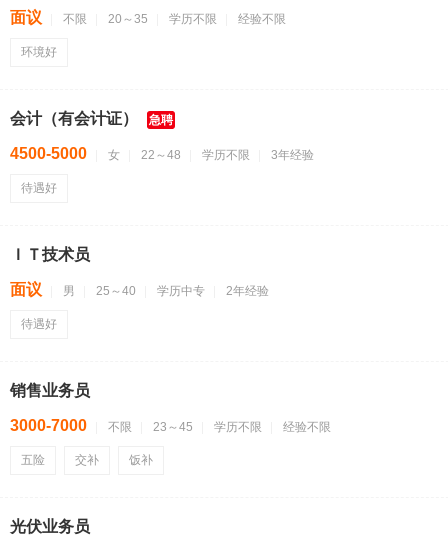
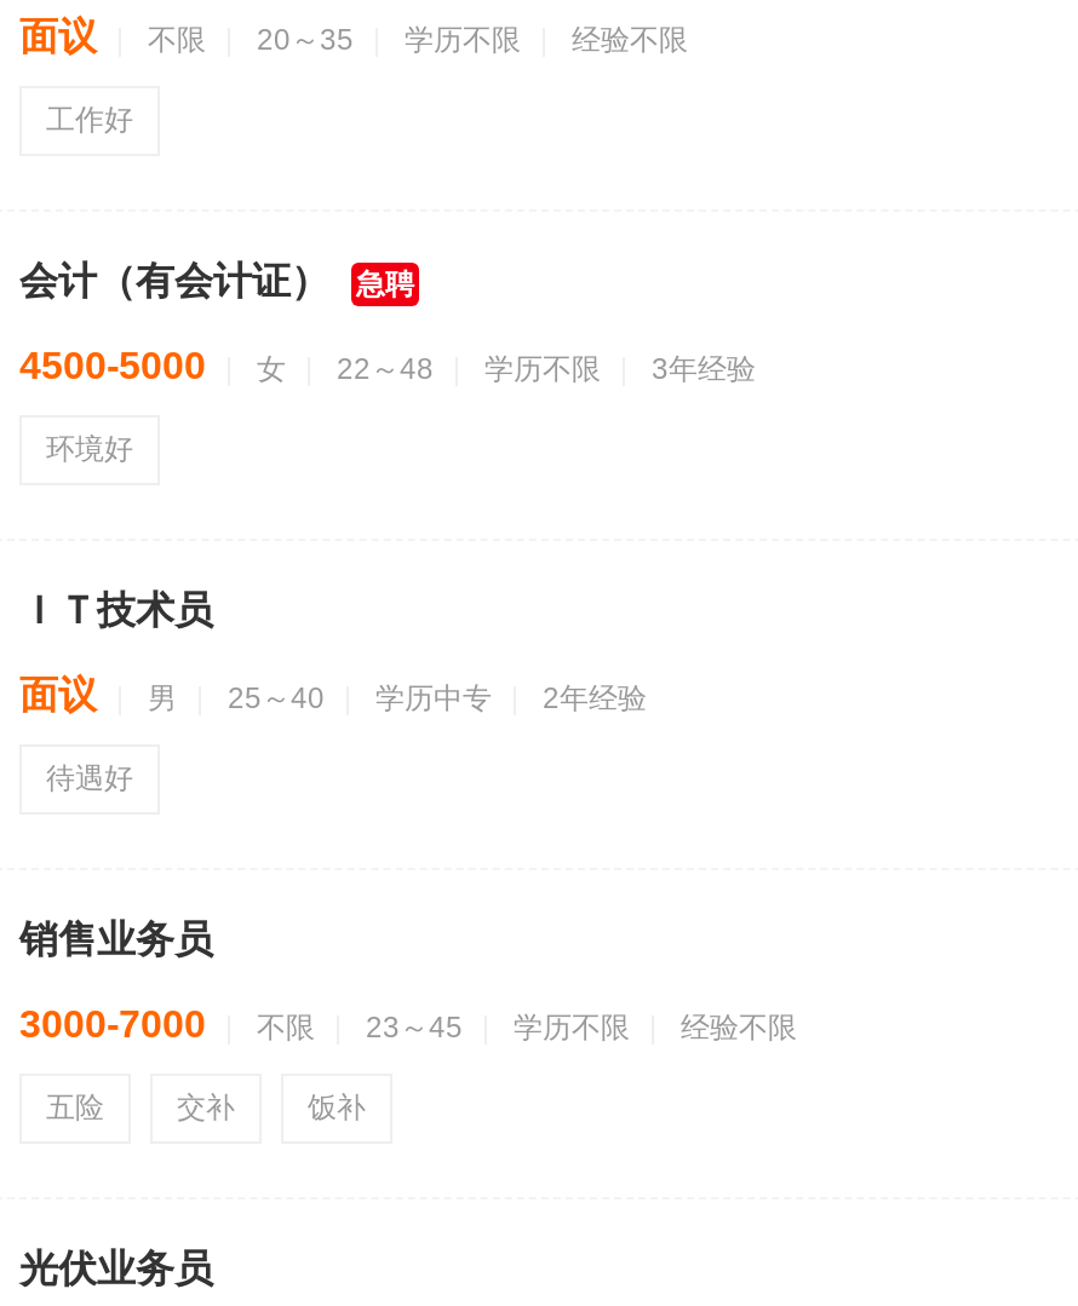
none -> [46,103,133,137] 工作好
moved [21,45,57,59] -> [46,432,133,466]: 环境好
[21,181,57,195] 待遇好 -> none

